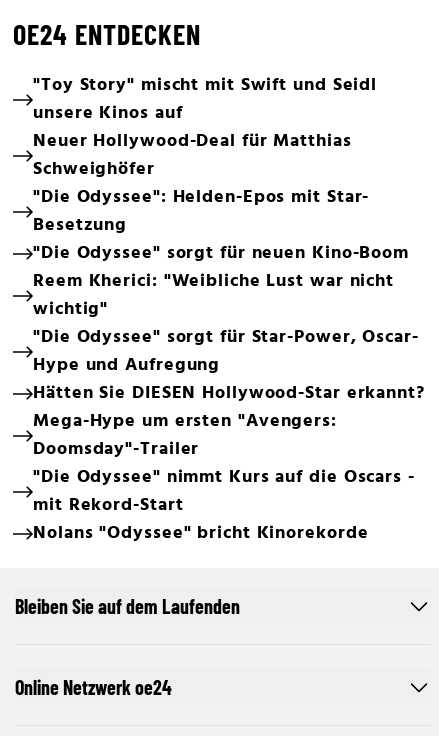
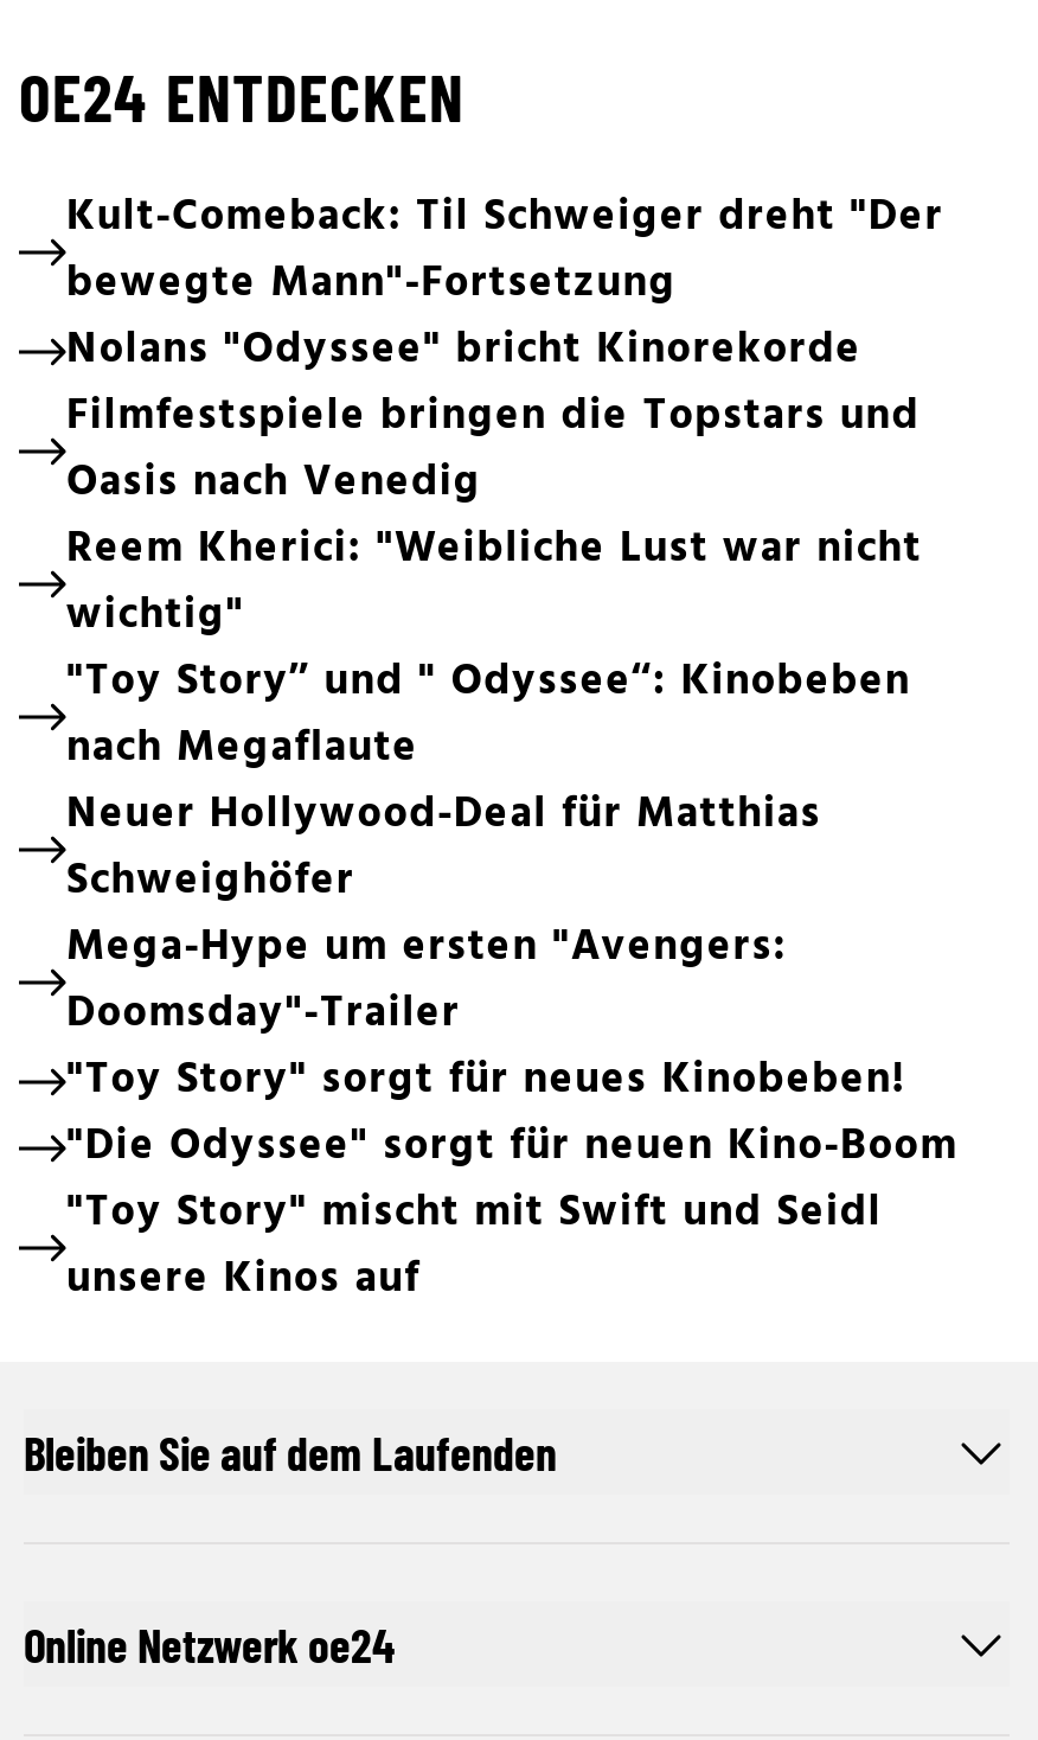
none -> [66,184,943,1116] Kult-Comeback: Til Schweiger dreht "Der | bewegte Mann"-Fortsetzung | Filmfestspiele bringen die Topstars und | Oasis nach Venedig | "Toy Story” und " Odyssee“: Kinobeben | nach Megaflaute | "Toy Story" sorgt für neues Kinobeben!
moved [33,71,377,128] -> [66,1180,882,1315]: "Toy Story" mischt mit Swift und Seidl | unsere Kinos auf
moved [33,127,352,184] -> [66,782,822,917]: Neuer Hollywood-Deal für Matthias | Schweighöfer
[33,183,425,520] "Die Odyssee": Helden-Epos mit Star- | Besetzung | "Die Odyssee" sorgt für Star-Power, Oscar- | Hype und Aufregung | Hätten Sie DIESEN Hollywood-Star erkannt? | "Die Odyssee" nimmt Kurs auf die Oscars - | mit Rekord-Start -> none
moved [33,239,409,324] -> [66,516,958,1182]: "Die Odyssee" sorgt für neuen Kino-Boom | Reem Kherici: "Weibliche Lust war nicht | wichtig"
moved [33,407,337,464] -> [66,914,787,1049]: Mega-Hype um ersten "Avengers: | Doomsday"-Trailer
moved [33,519,368,548] -> [66,317,861,386]: Nolans "Odyssee" bricht Kinorekorde

